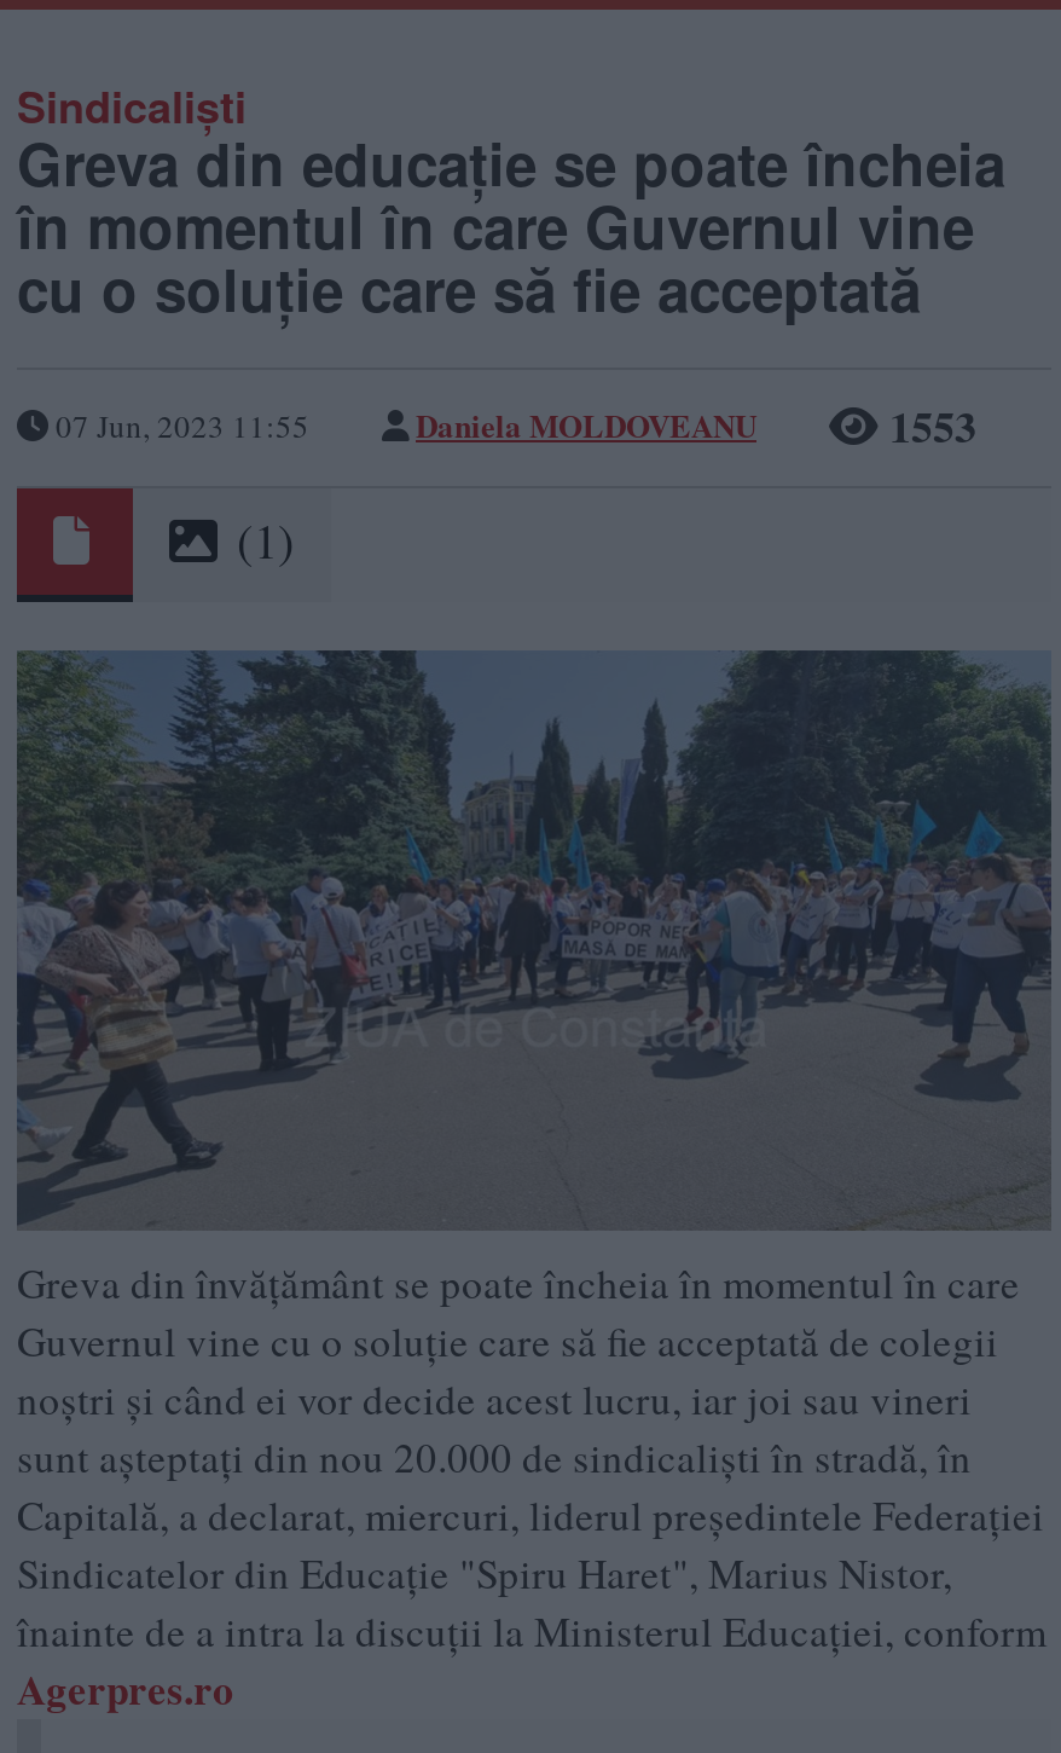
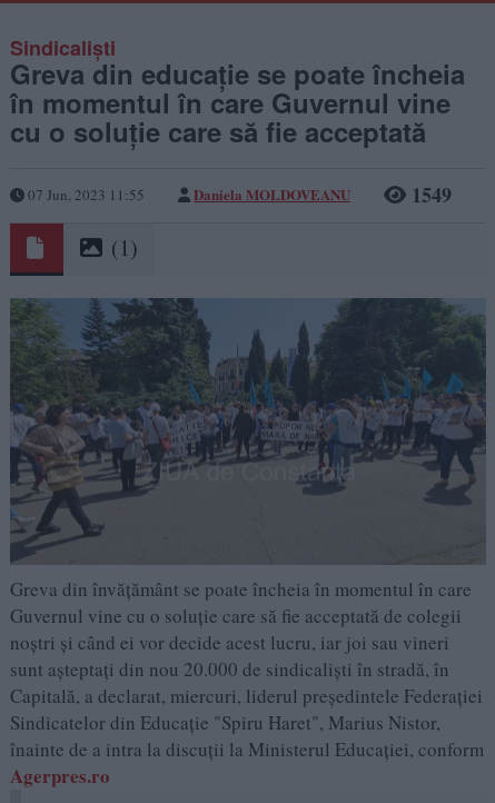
[877,393,976,456] 1553 -> [406,180,452,209] 1549

